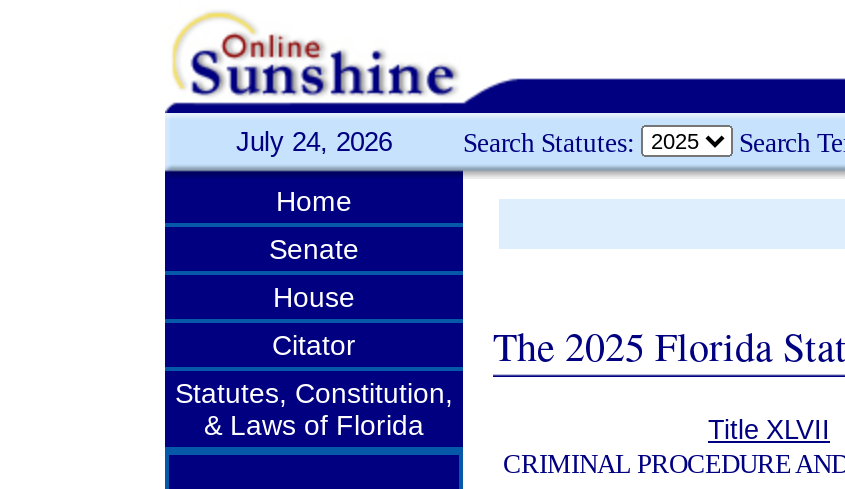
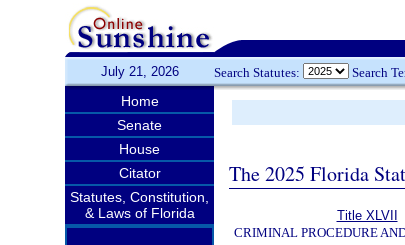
[236,127,392,157] July 24, 2026 -> [100,64,178,79] July 21, 2026

